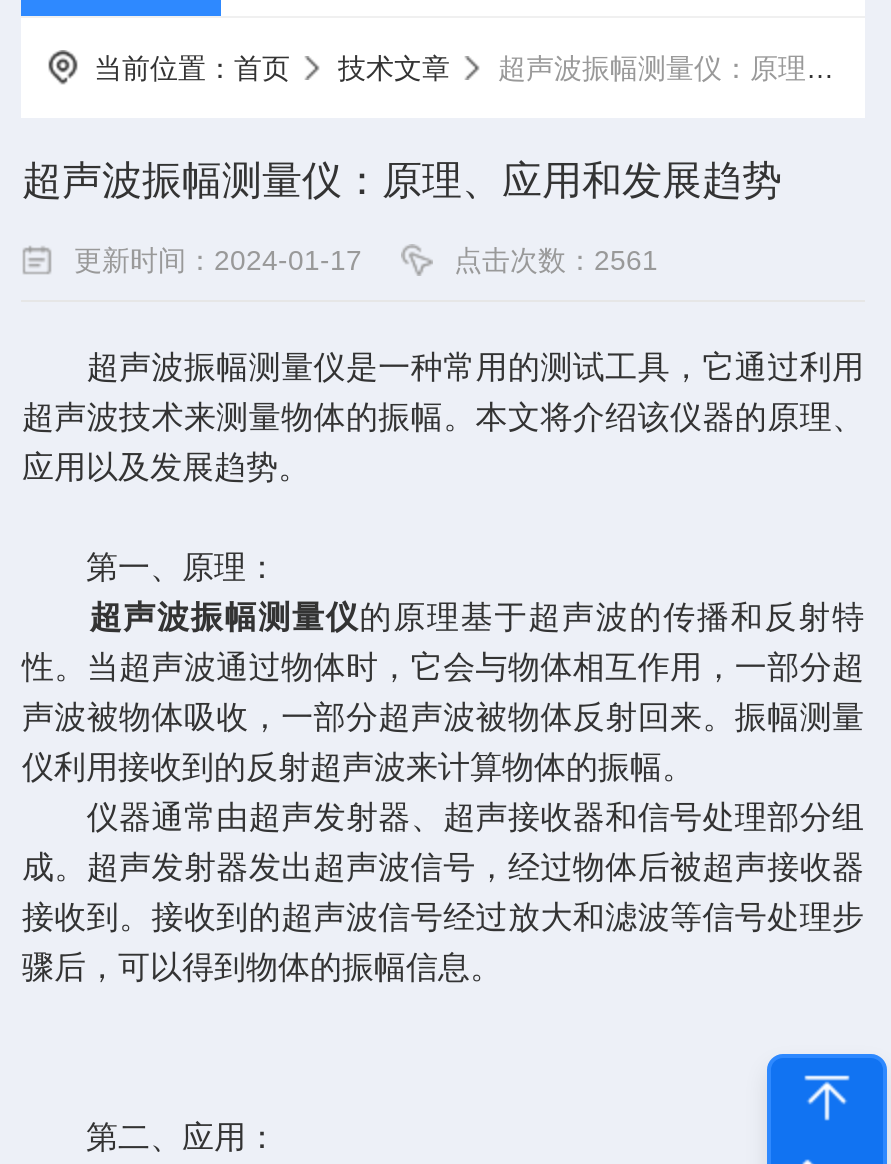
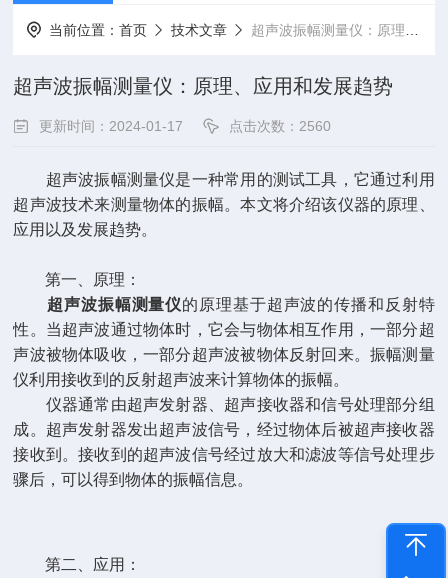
[454,244,658,276] 点击次数：2561 -> [229,118,331,134] 点击次数：2560

